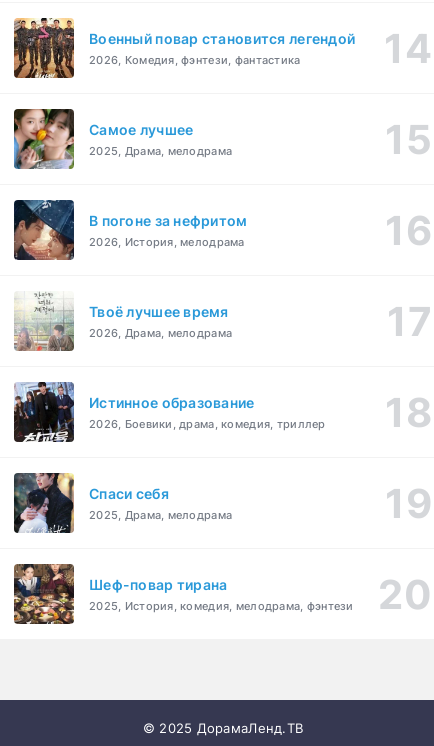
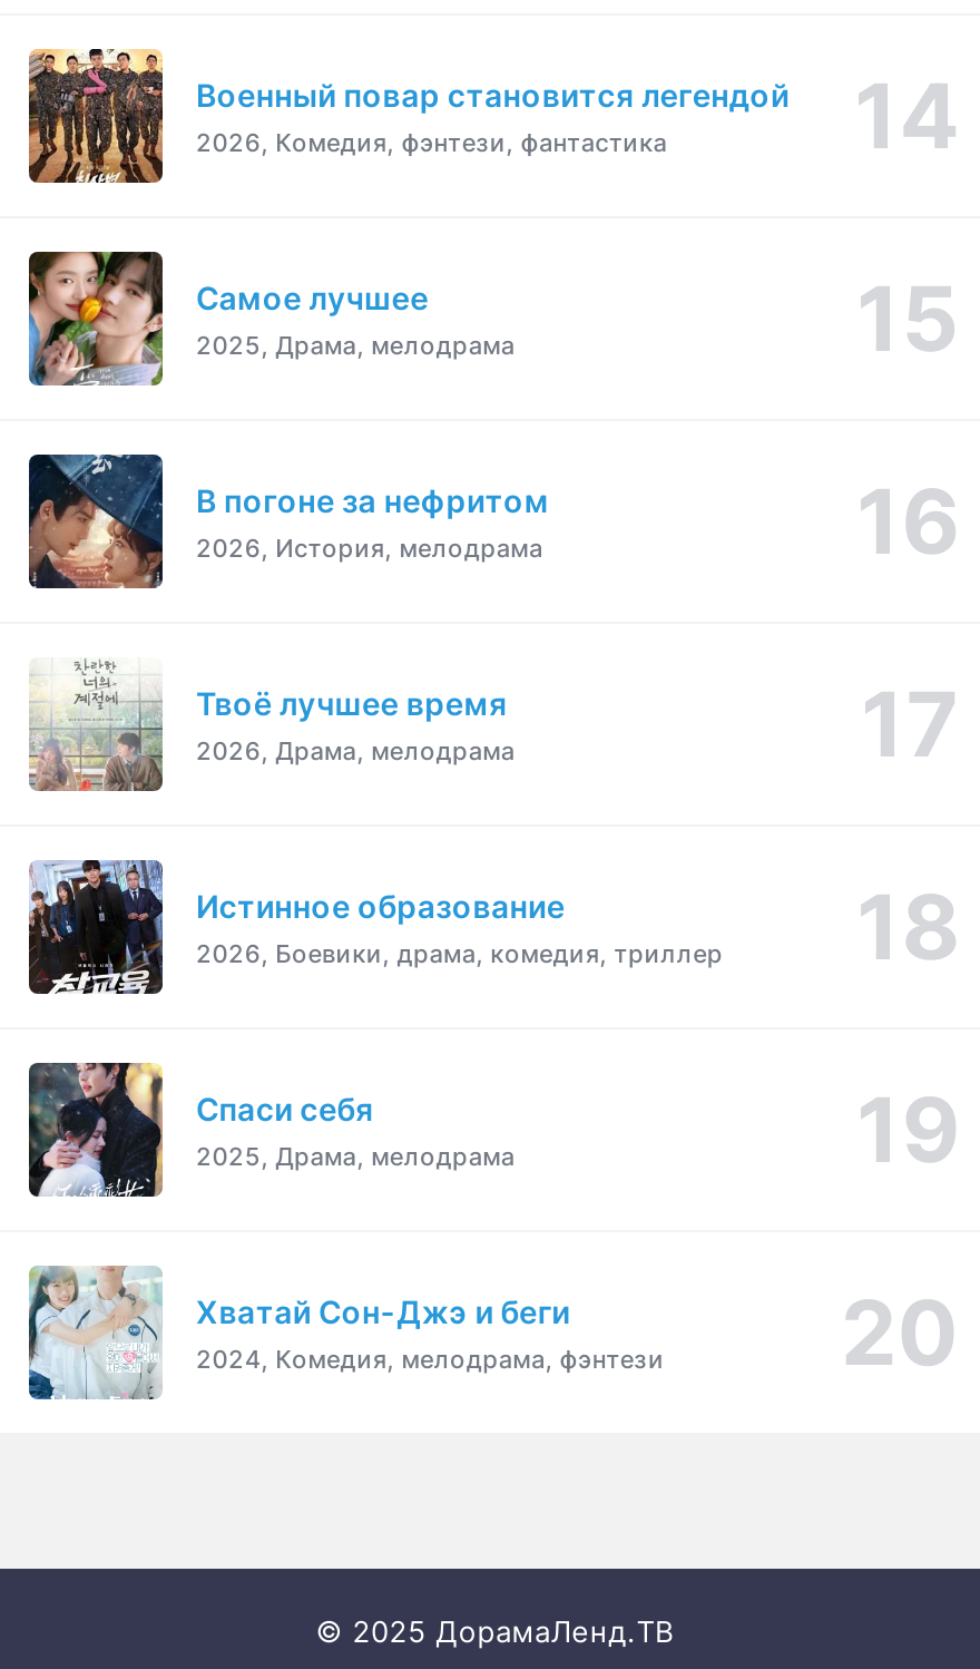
[13,563,354,625] [image] | Шеф-повар тирана | 2025, История, комедия, мелодрама, фэнтези -> [27,1266,664,1402] [image] | Хватай Сон-Джэ и беги | 2024, Комедия, мелодрама, фэнтези

